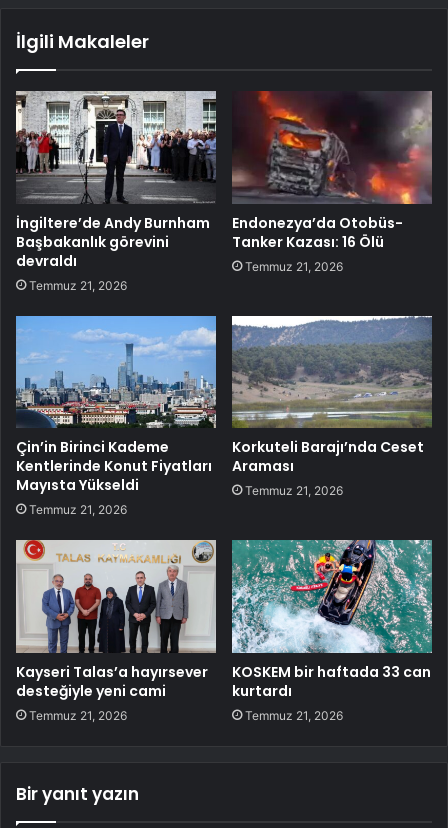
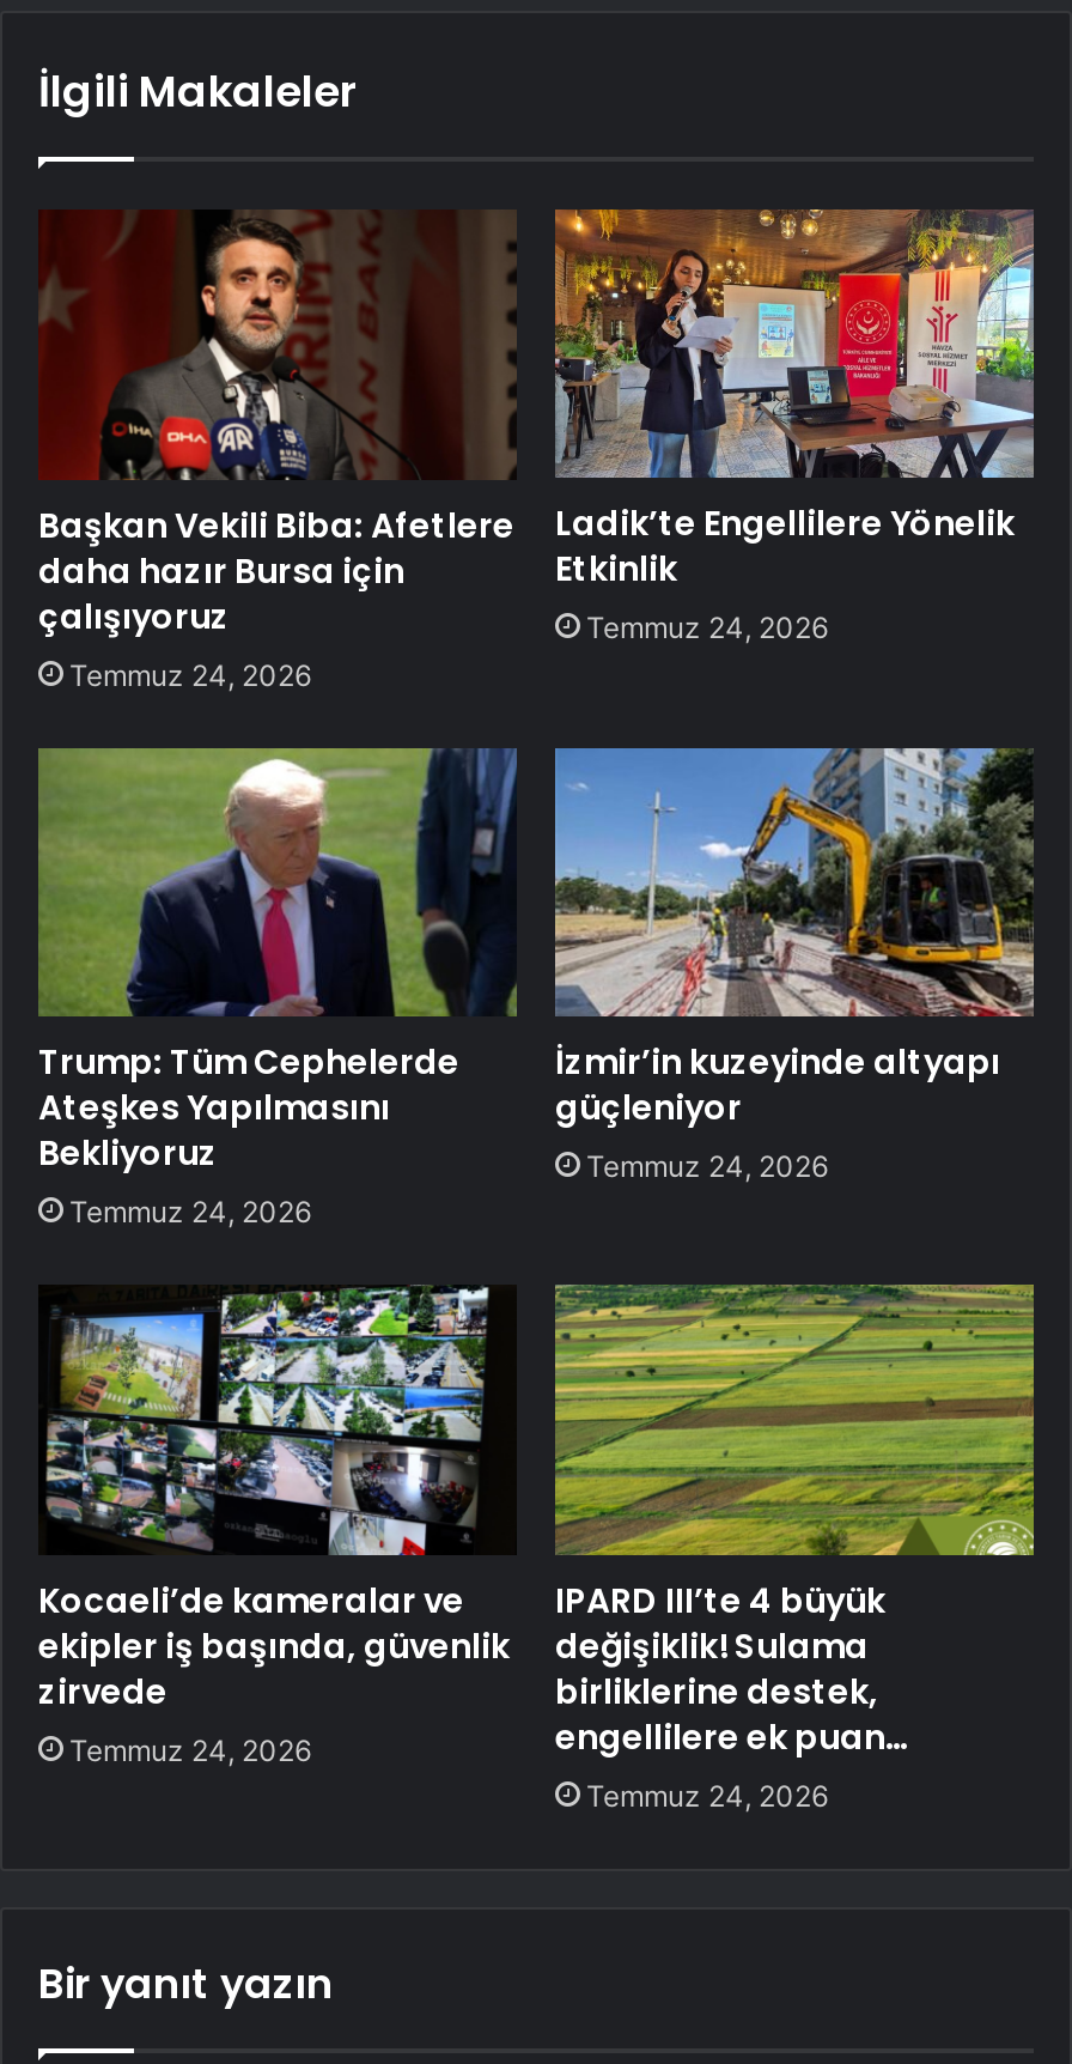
[15,90,217,167] [image] -> [38,210,517,480] [image]
[232,91,432,167] [image] -> [553,207,1034,480] [image]
[16,212,210,292] İngiltere’de Andy Burnham | Başbakanlık görevini | devraldı | Temmuz 21, 2026 -> [38,500,514,692] Başkan Vekili Biba: Afetlere | daha hazır Bursa için | çalışıyoruz | Temmuz 24, 2026
[232,212,403,273] Endonezya’da Otobüs- | Tanker Kazası: 16 Ölü | Temmuz 21, 2026 -> [555,500,1015,646] Ladik’te Engellilere Yönelik | Etkinlik | Temmuz 24, 2026
[15,315,217,517] [image] | Çin’in Birinci Kademe | Kentlerinde Konut Fiyatları | Mayısta Yükseldi | Temmuz 21, 2026 -> [38,746,517,1230] [image] | Trump: Tüm Cephelerde | Ateşkes Yapılmasını | Bekliyoruz | Temmuz 24, 2026
[231,315,432,392] [image] -> [553,746,1034,1016] [image]
[232,437,424,498] Korkuteli Barajı’nda Ceset | Araması | Temmuz 21, 2026 -> [555,1039,1000,1185] İzmir’in kuzeyinde altyapı | güçleniyor | Temmuz 24, 2026
[15,539,217,723] [image] | Kayseri Talas’a hayırsever | desteğiyle yeni cami | Temmuz 21, 2026 -> [38,1285,517,1769] [image] | Kocaeli’de kameralar ve | ekipler iş başında, güvenlik | zirvede | Temmuz 24, 2026
[231,539,433,723] [image] | KOSKEM bir haftada 33 can | kurtardı | Temmuz 21, 2026 -> [553,1282,1036,1814] [image] | IPARD III’te 4 büyük | değişiklik! Sulama | birliklerine destek, | engellilere ek puan… | Temmuz 24, 2026

